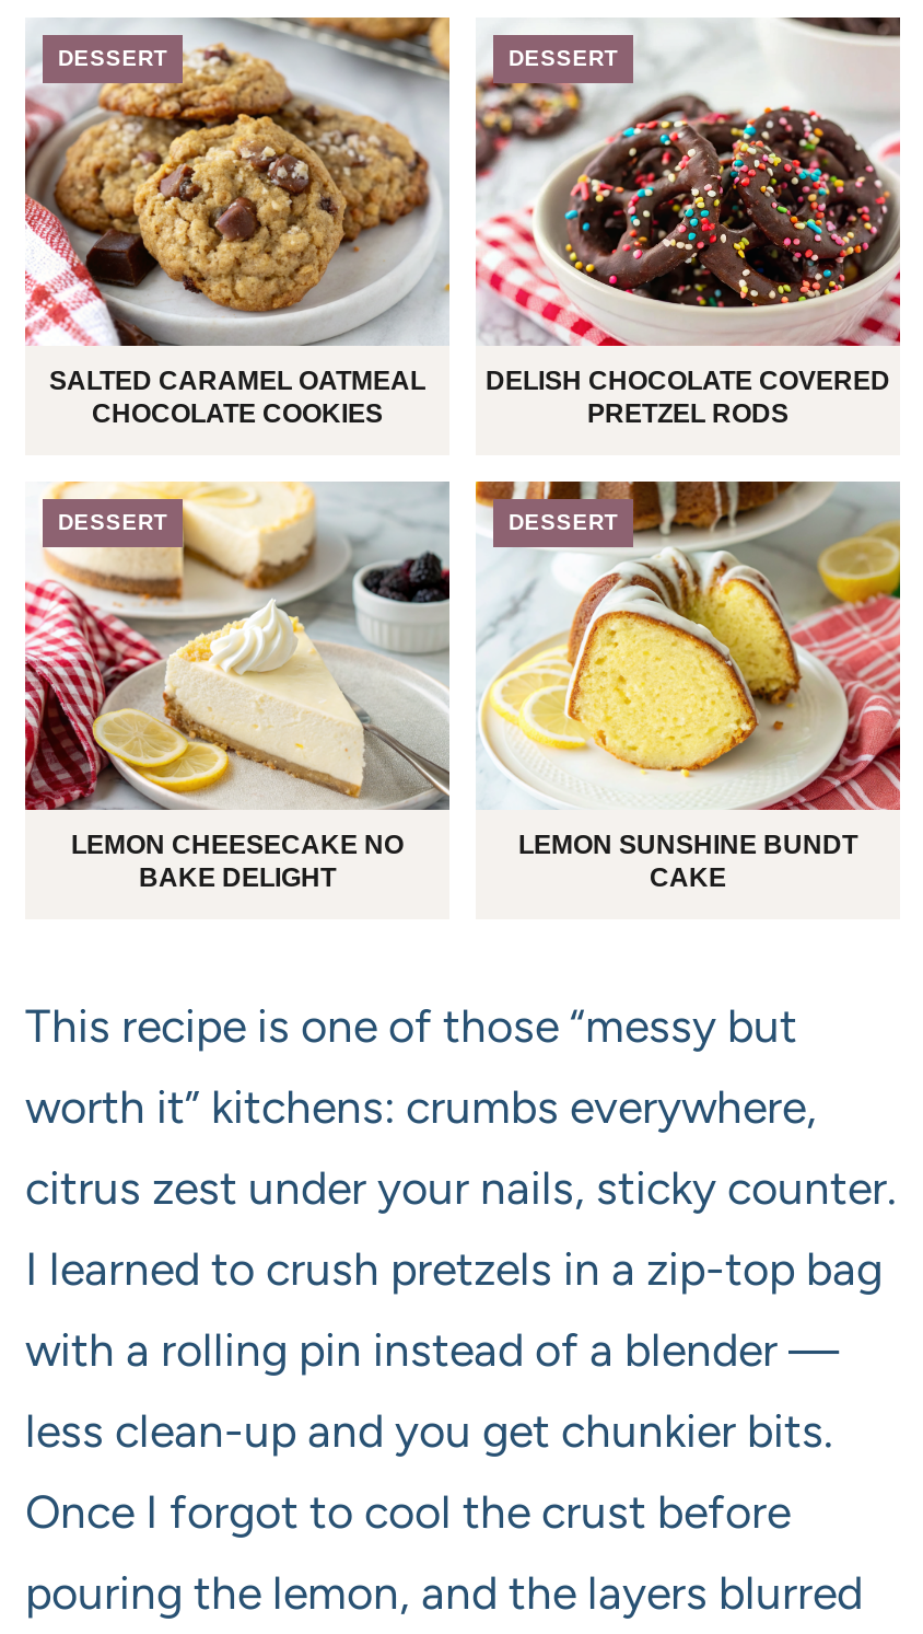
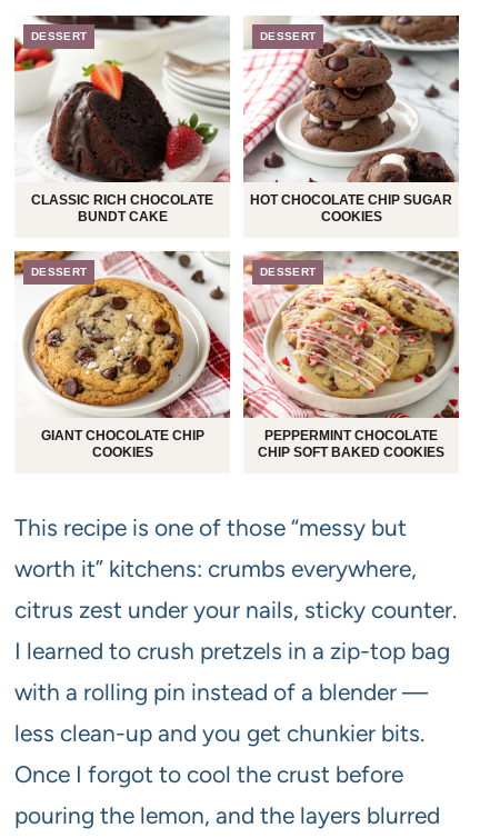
[23,14,449,429] [image] | SALTED CARAMEL OATMEAL | CHOCOLATE COOKIES -> [13,14,230,224] [image] | CLASSIC RICH CHOCOLATE | BUNDT CAKE
[474,16,902,429] [image] | DELISH CHOCOLATE COVERED | PRETZEL RODS -> [242,14,460,224] [image] | HOT CHOCOLATE CHIP SUGAR | COOKIES
[23,480,452,894] [image] | LEMON CHEESECAKE NO | BAKE DELIGHT -> [13,250,231,460] [image] | GIANT CHOCOLATE CHIP | COOKIES
[474,478,902,894] [image] | LEMON SUNSHINE BUNDT | CAKE -> [242,250,459,460] [image] | PEPPERMINT CHOCOLATE | CHIP SOFT BAKED COOKIES

